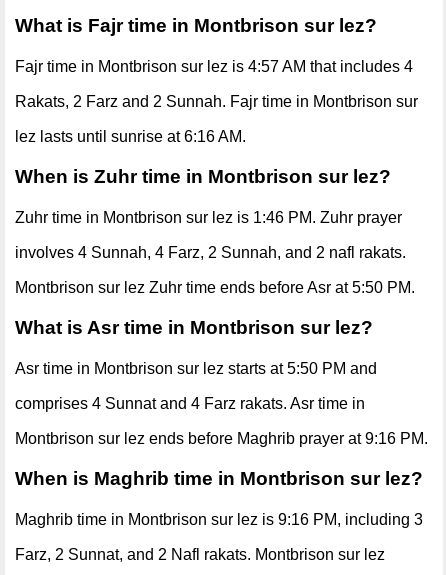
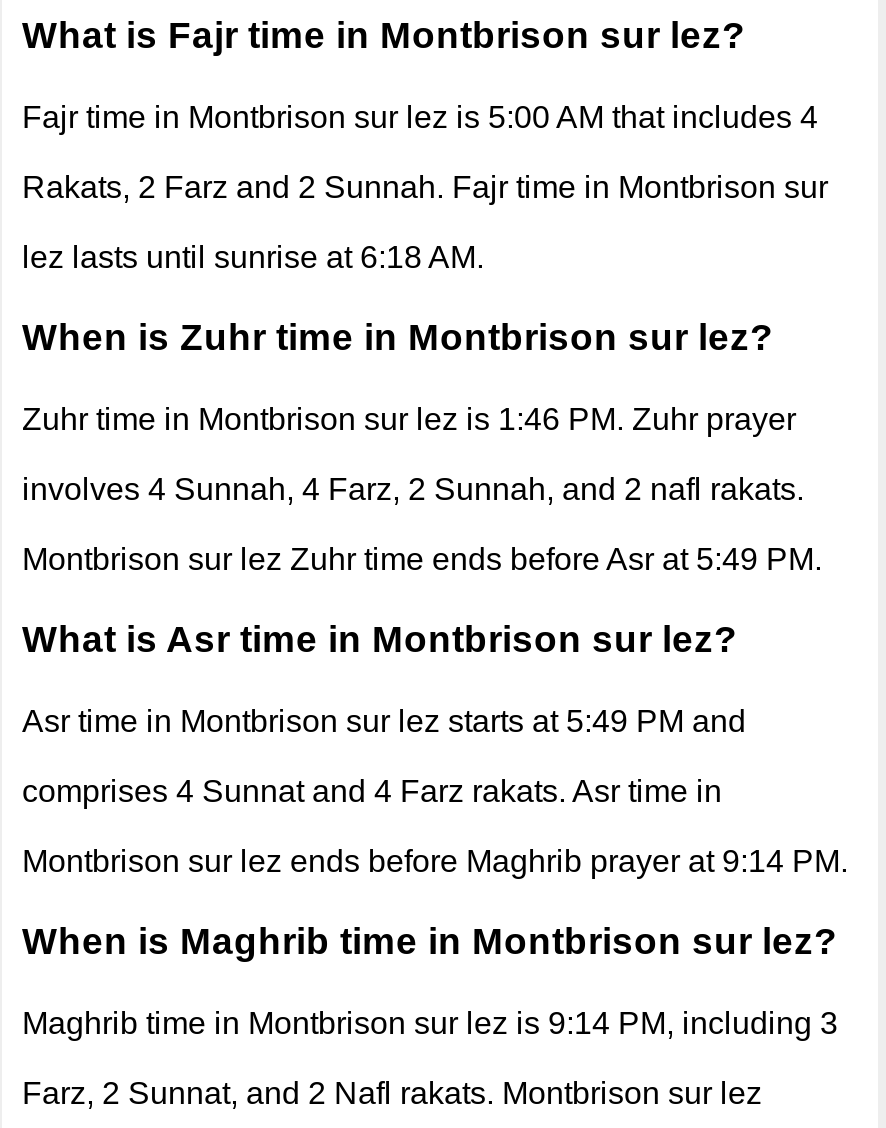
[15,58,413,75] Fajr time in Montbrison sur lez is 4:57 AM that includes 4 -> [22,100,818,134] Fajr time in Montbrison sur lez is 5:00 AM that includes 4
[15,128,246,145] lez lasts until sunrise at 6:16 AM. -> [22,240,484,274] lez lasts until sunrise at 6:18 AM.
[15,279,415,296] Montbrison sur lez Zuhr time ends before Asr at 5:50 PM. -> [22,542,822,576] Montbrison sur lez Zuhr time ends before Asr at 5:49 PM.
[15,360,377,377] Asr time in Montbrison sur lez starts at 5:50 PM and -> [22,704,746,738] Asr time in Montbrison sur lez starts at 5:49 PM and
[15,430,428,447] Montbrison sur lez ends before Maghrib prayer at 9:16 PM. -> [22,844,848,878] Montbrison sur lez ends before Maghrib prayer at 9:14 PM.
[15,511,423,528] Maghrib time in Montbrison sur lez is 9:16 PM, including 3 -> [22,1006,838,1040] Maghrib time in Montbrison sur lez is 9:14 PM, including 3

